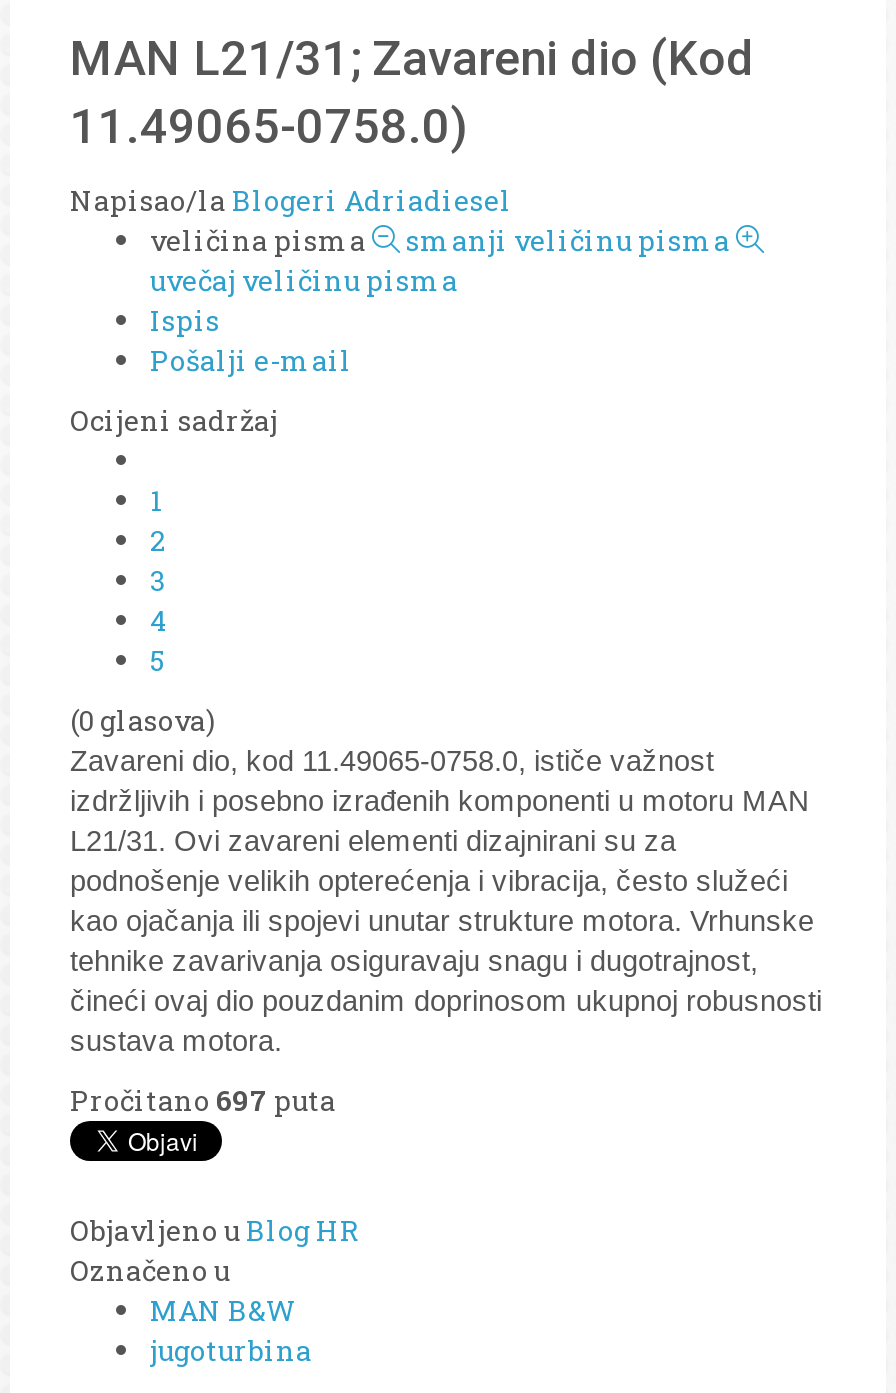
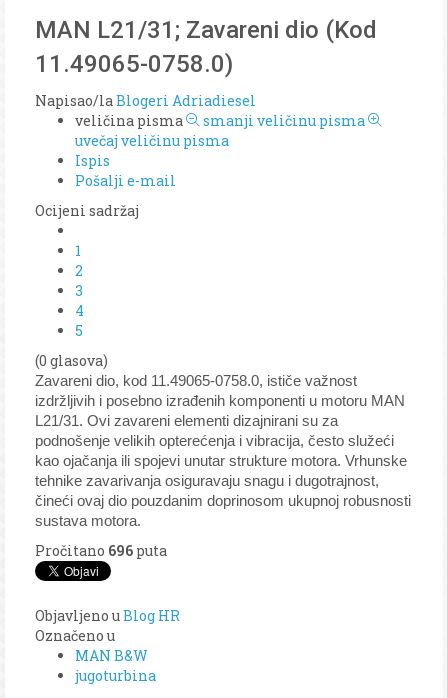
[70,1080,336,1118] Pročitano 697 puta -> [35,541,167,560] Pročitano 696 puta

